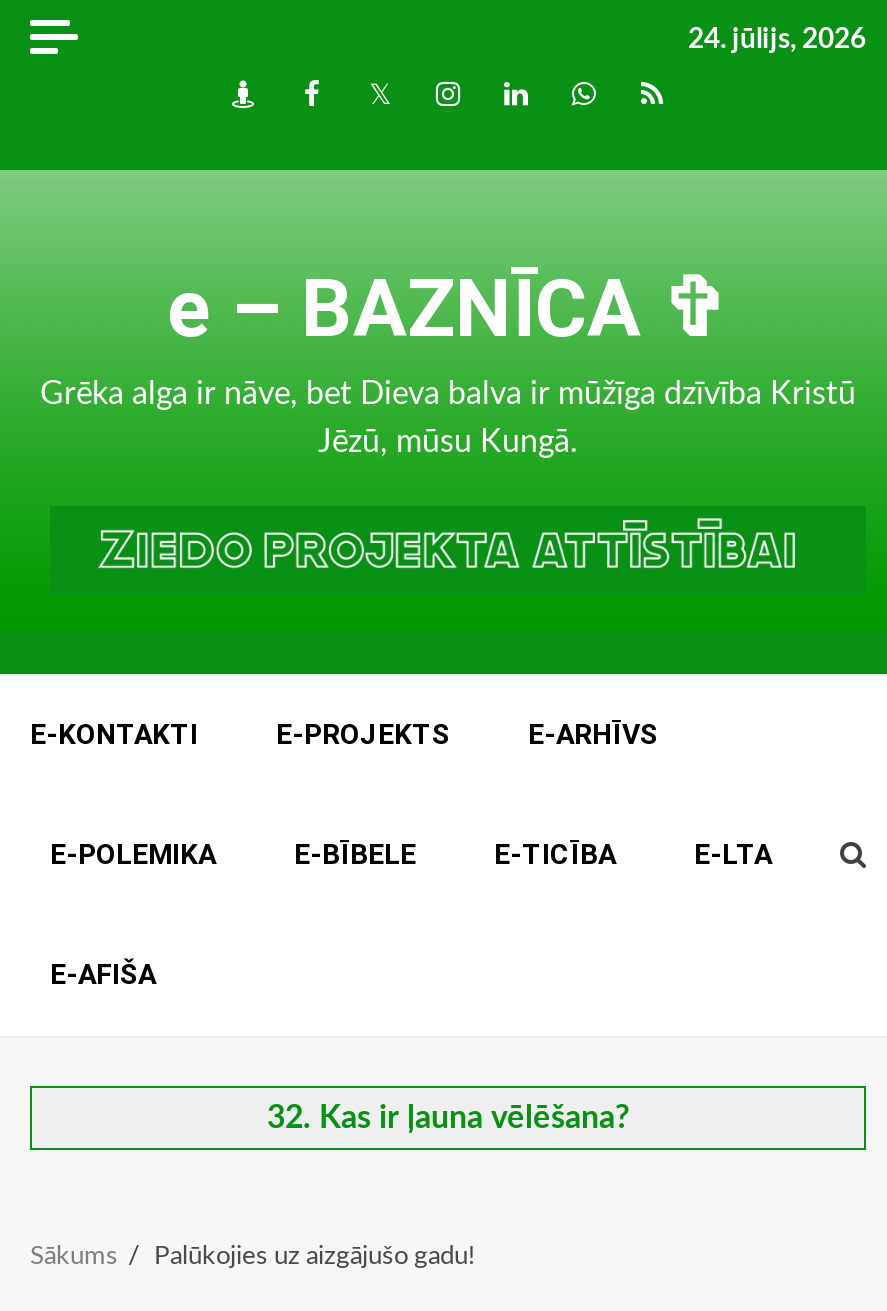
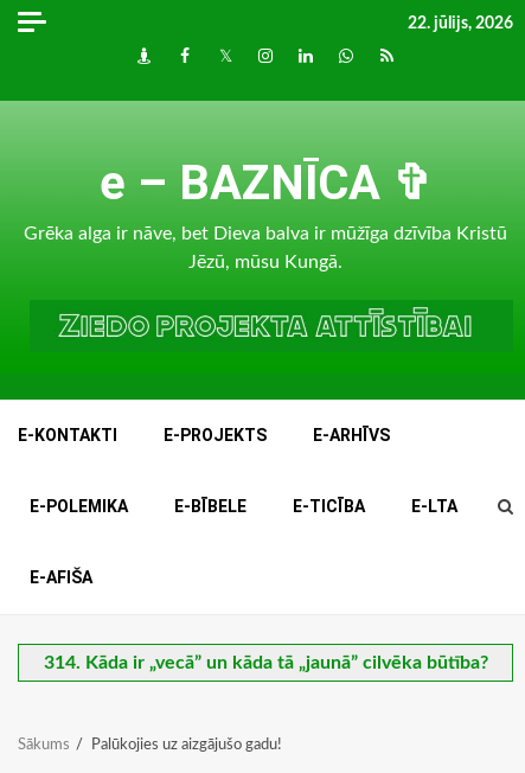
[688,26,866,54] 24. jūlijs, 2026 -> [408,15,513,32] 22. jūlijs, 2026
[267,1102,629,1134] 32. Kas ir ļauna vēlēšana? -> [43,653,488,672] 314. Kāda ir „vecā” un kāda tā „jaunā” cilvēka būtība?

